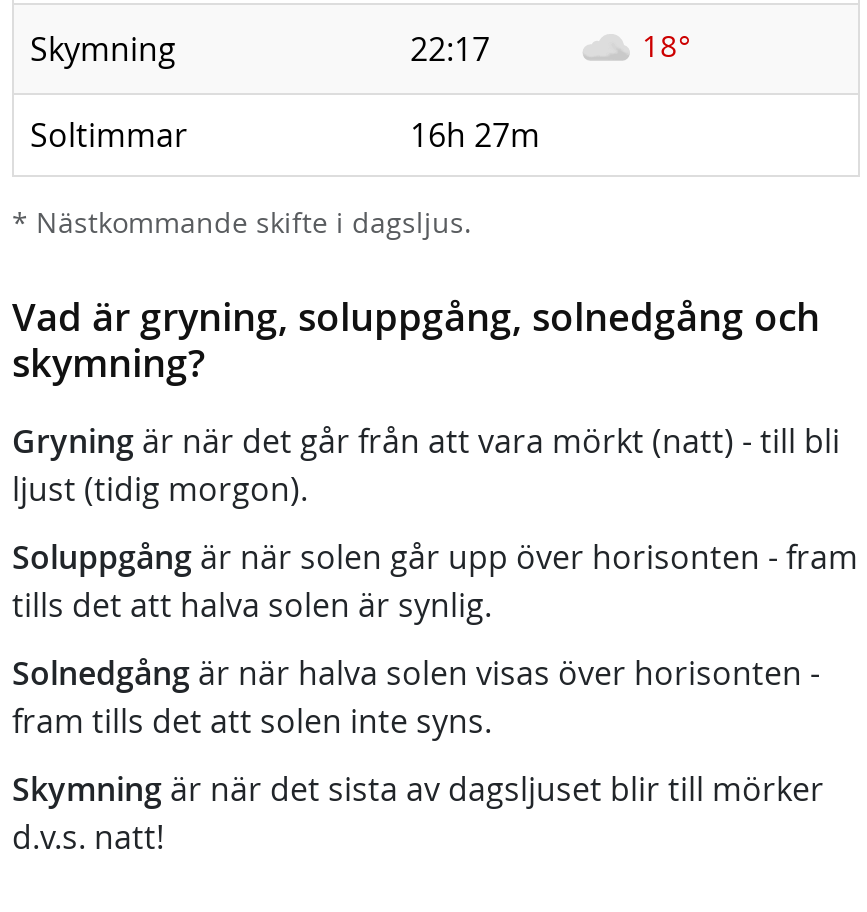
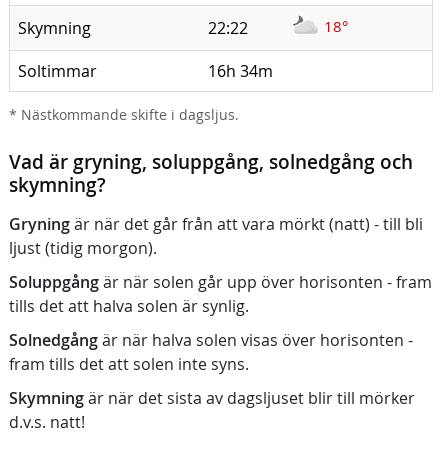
[410,27,490,71] 22:17 -> [208,17,248,39] 22:22
[410,113,540,157] 16h 27m -> [208,60,273,82] 16h 34m

